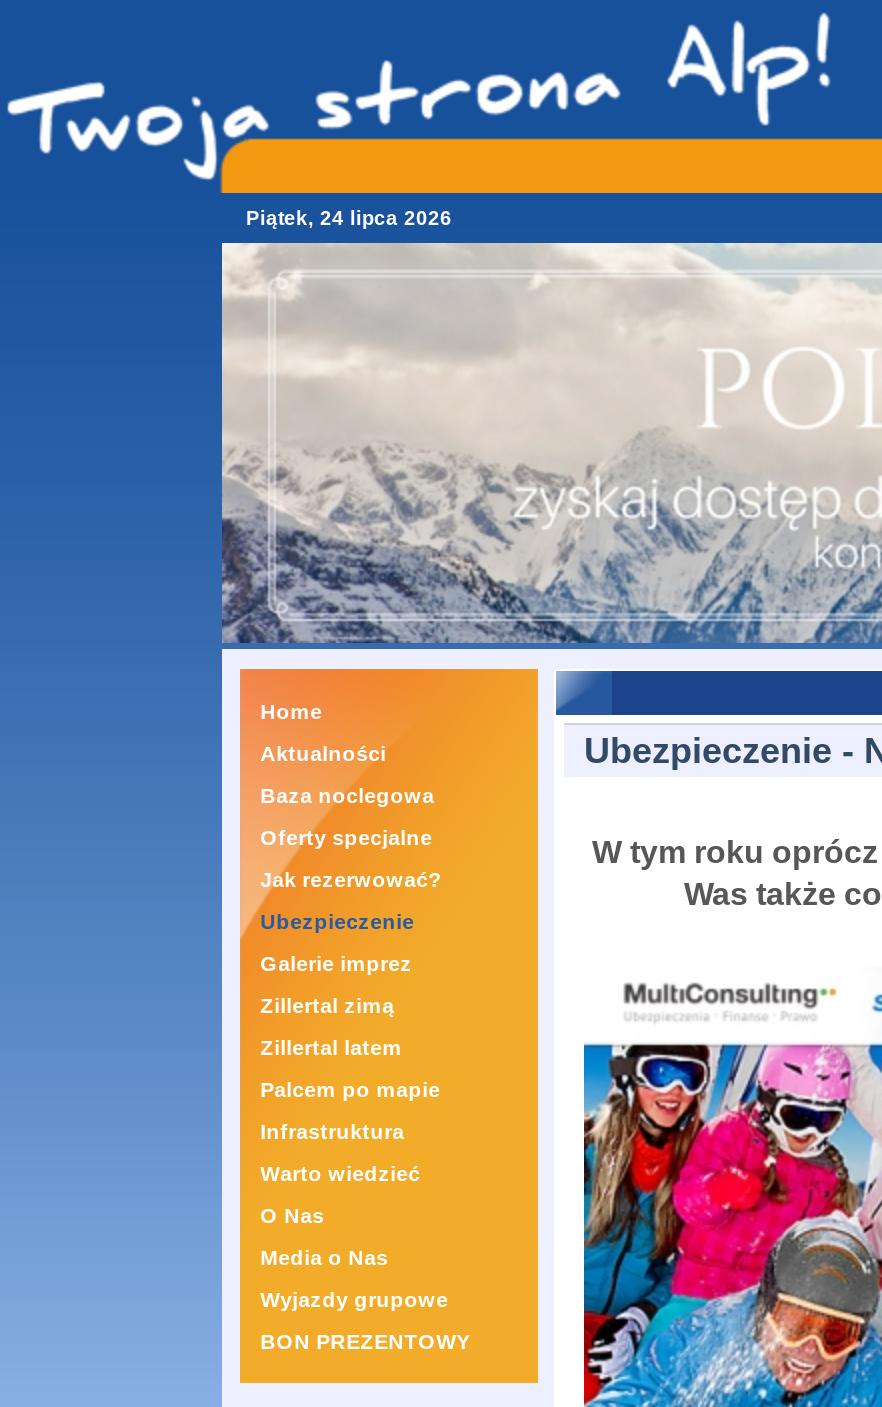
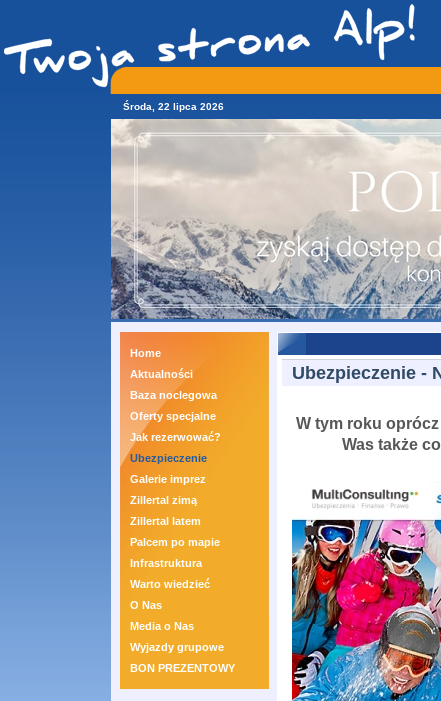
[246,207,452,229] Piątek, 24 lipca 2026 -> [123,101,224,112] Środa, 22 lipca 2026

